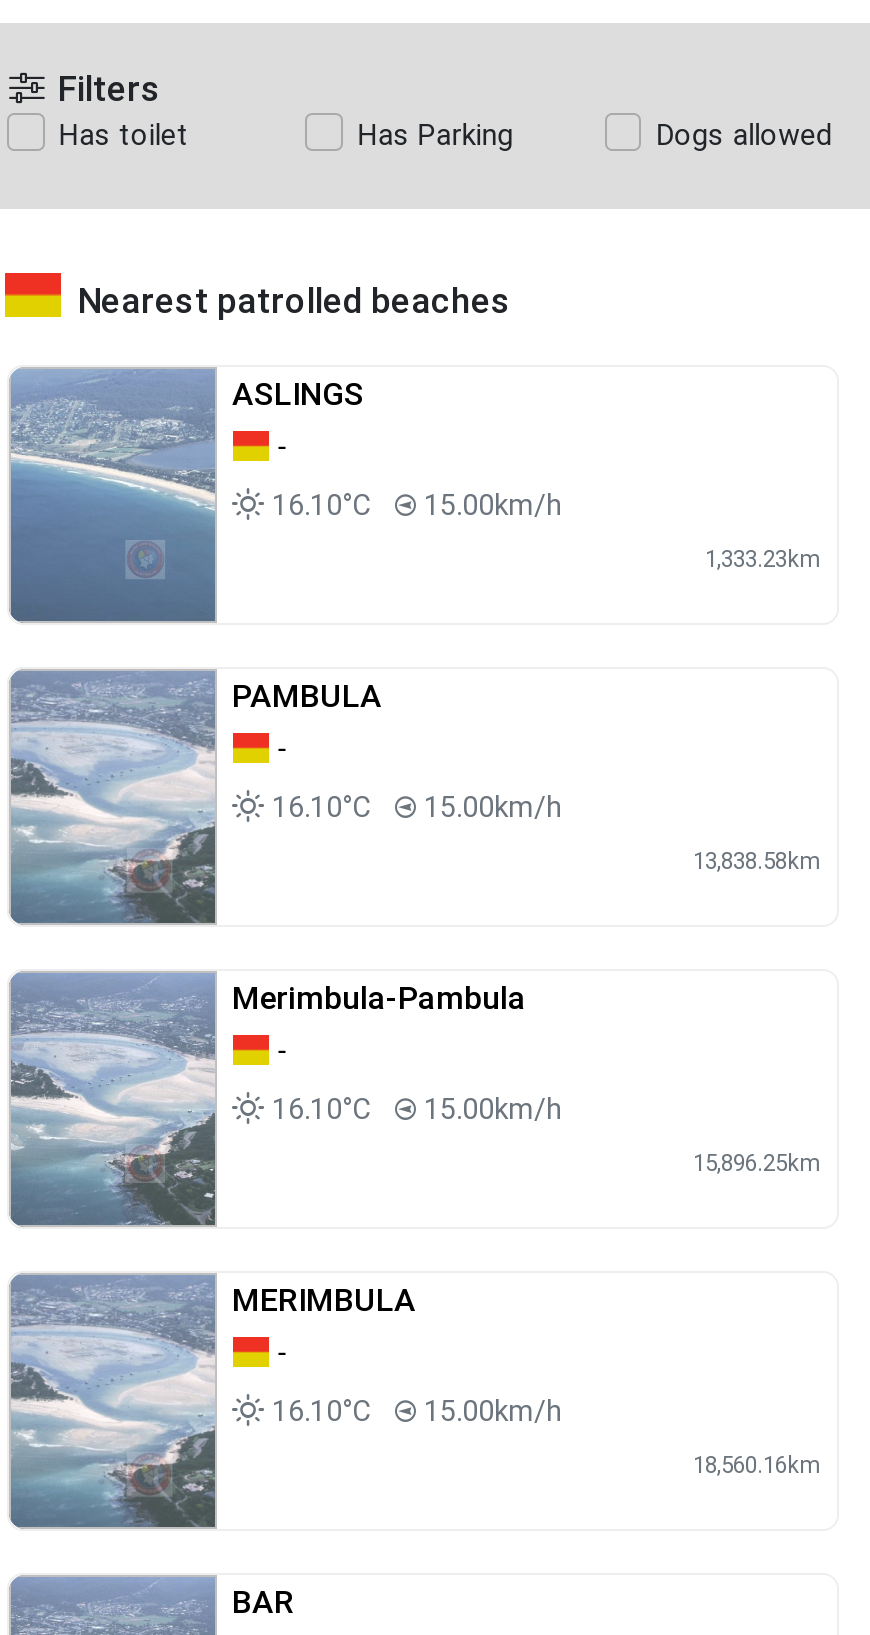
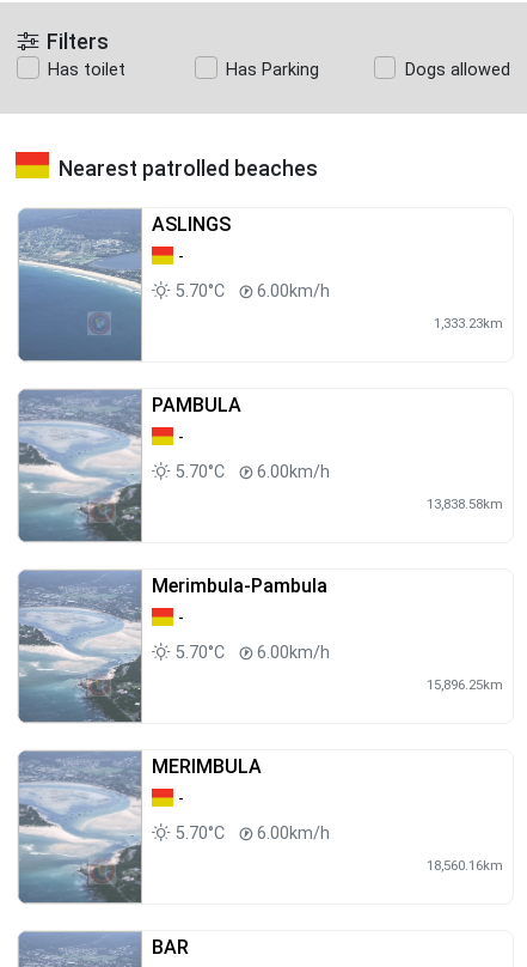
[264,490,562,524] 16.10°C | 15.00km/h -> [170,282,329,302] 5.70°C | 6.00km/h
[264,792,562,826] 16.10°C | 15.00km/h -> [170,462,329,483] 5.70°C | 6.00km/h
[264,1094,562,1128] 16.10°C | 15.00km/h -> [170,643,329,663] 5.70°C | 6.00km/h
[264,1396,562,1430] 16.10°C | 15.00km/h -> [170,824,329,844] 5.70°C | 6.00km/h

